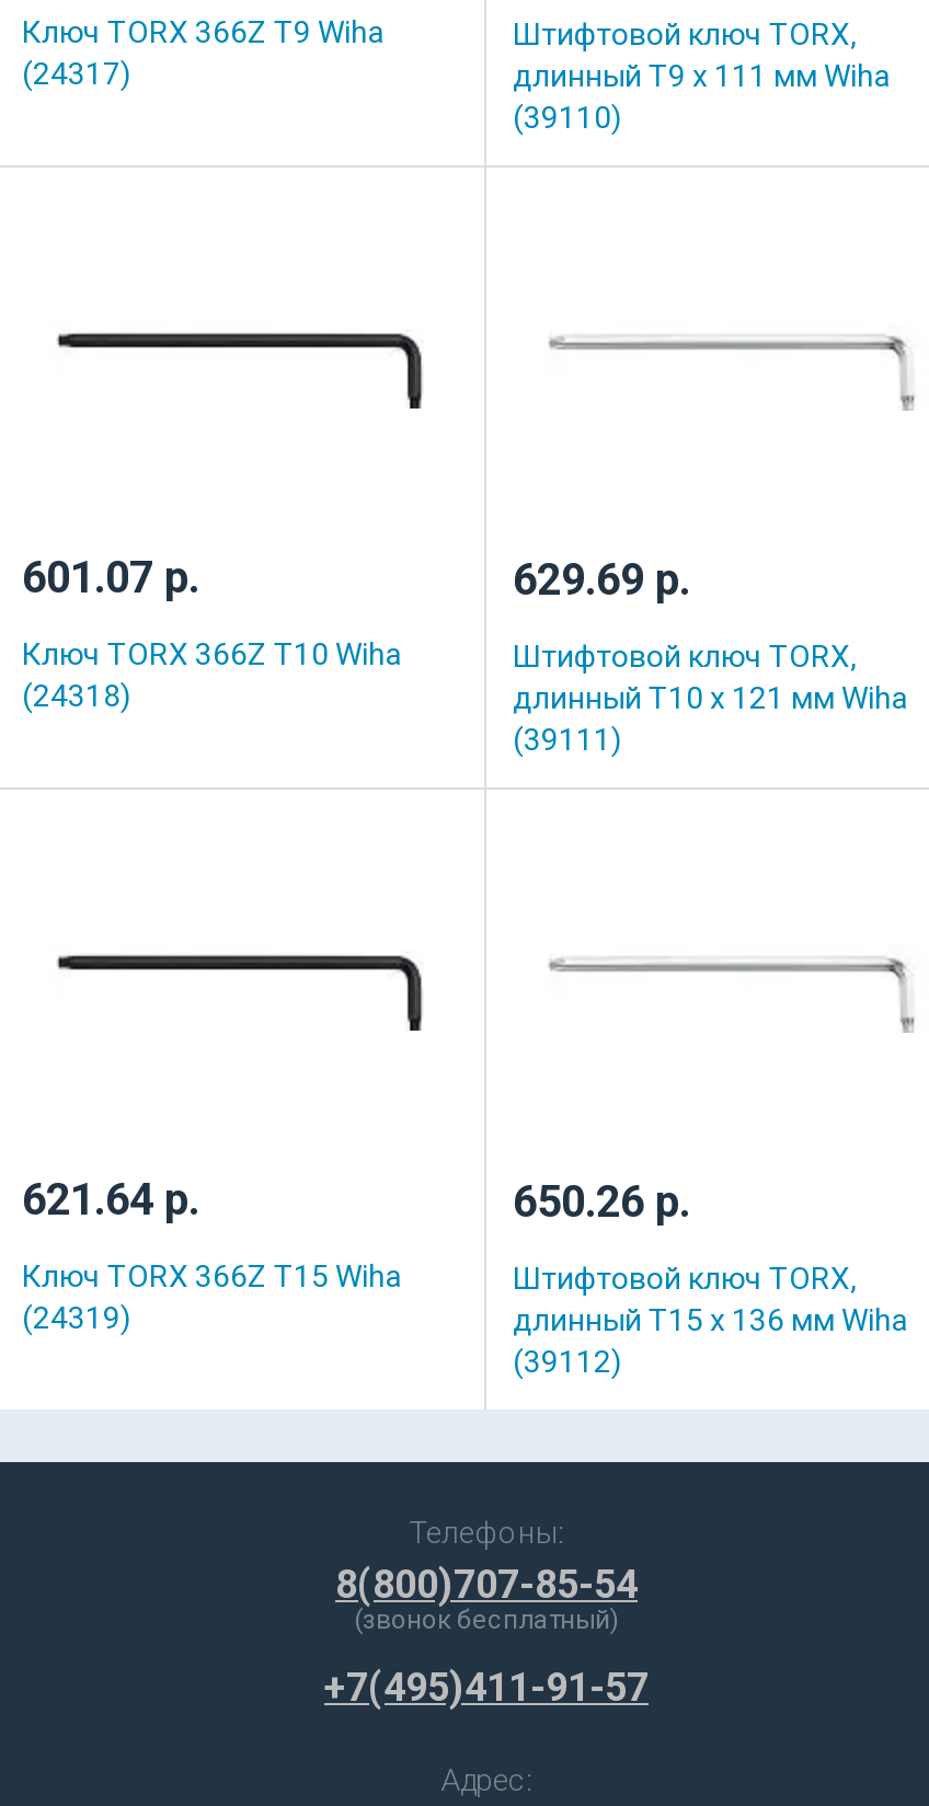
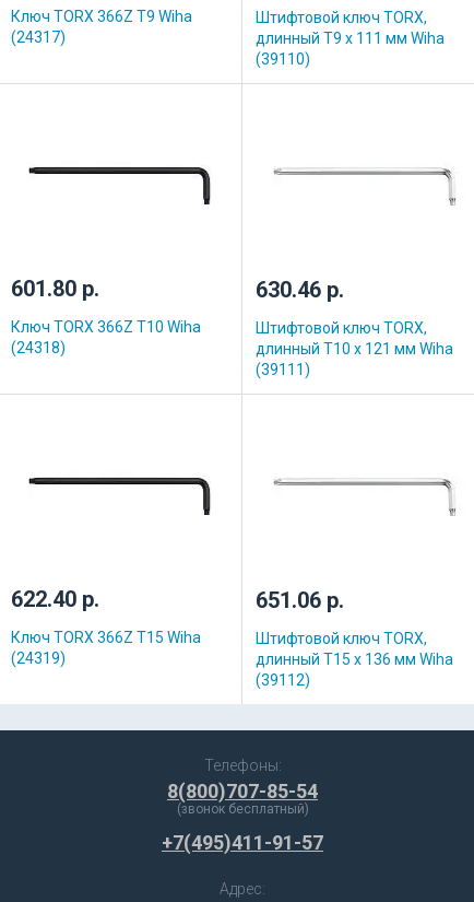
[22,551,199,603] 601.07 р. -> [11,275,99,302] 601.80 р.
[513,552,690,605] 629.69 р. -> [256,276,344,303] 630.46 р.
[22,1173,199,1225] 621.64 р. -> [11,586,99,612] 622.40 р.
[513,1175,690,1227] 650.26 р. -> [256,587,344,613] 651.06 р.

